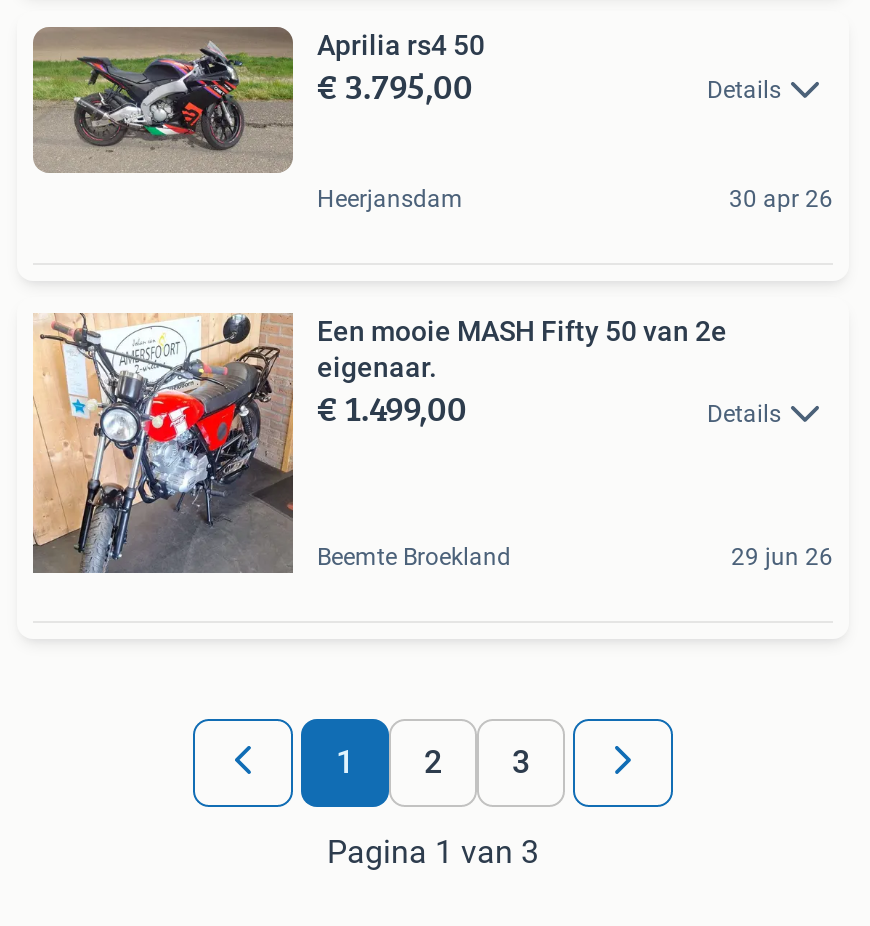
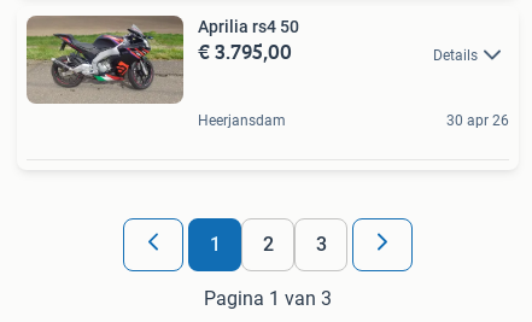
[31,312,781,576] [image] | Een mooie MASH Fifty 50 van 2e | eigenaar. | € 1.499,00 | Details -> none
[317,543,833,571] Beemte Broekland | 29 jun 26 -> none

